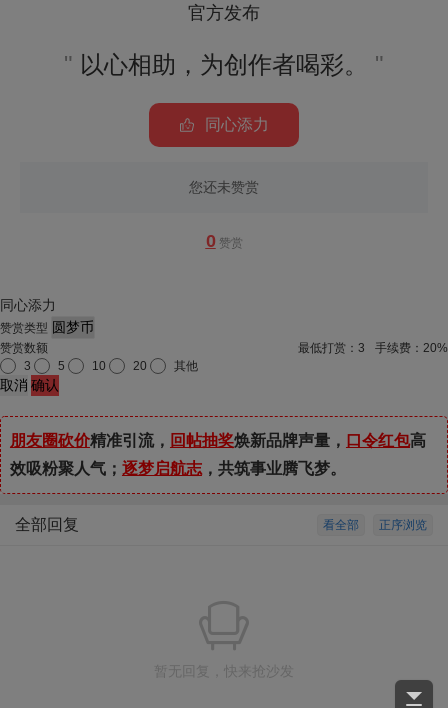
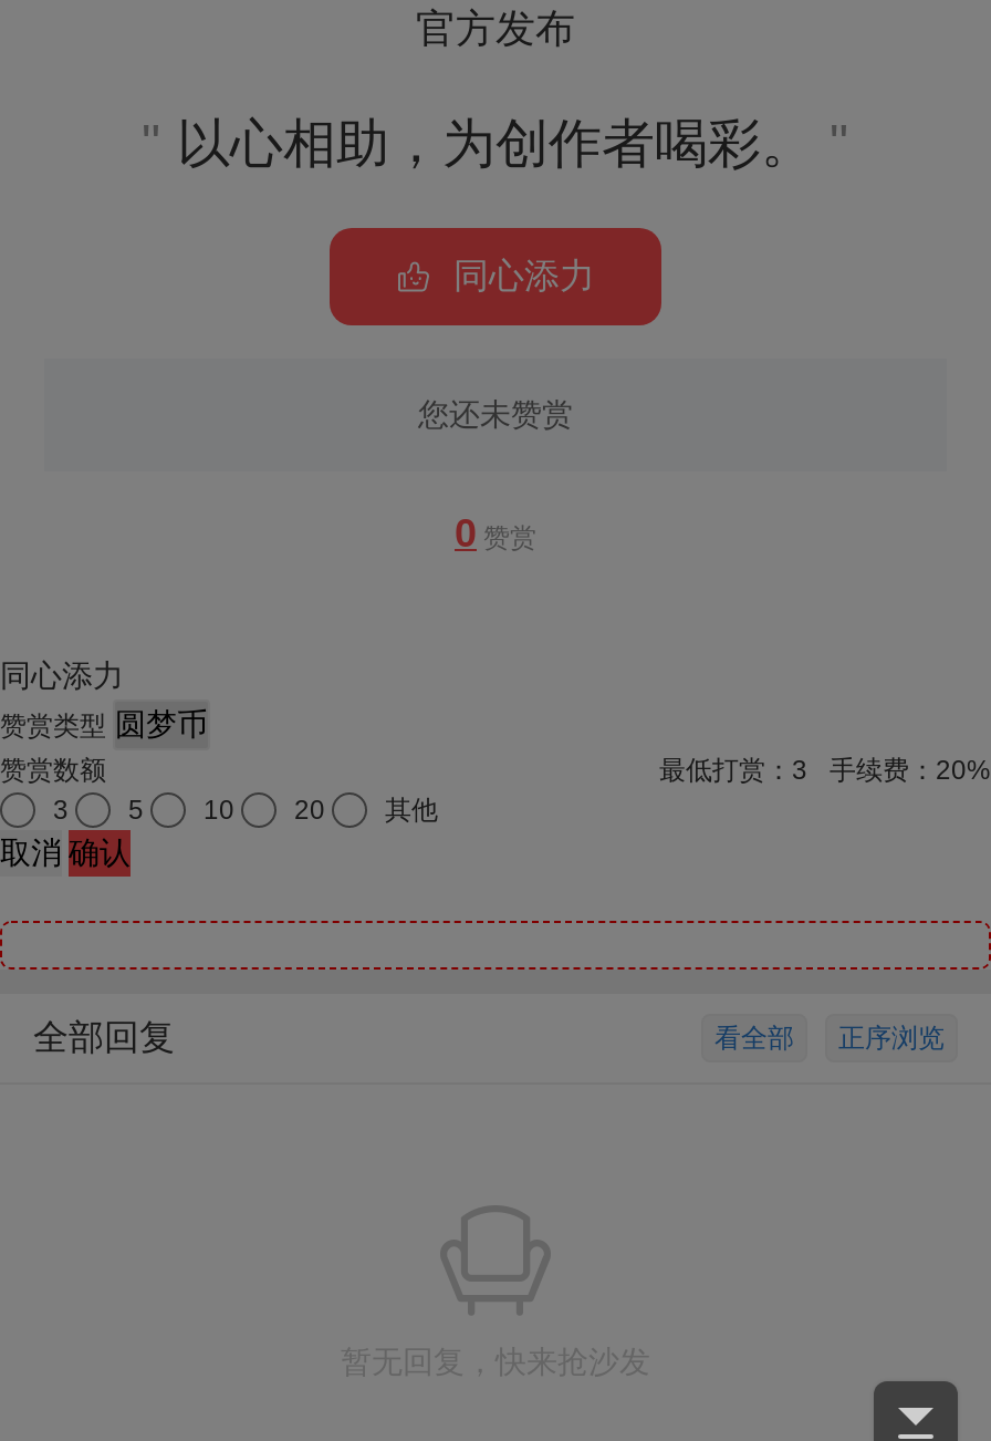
[10,432,426,477] 朋友圈砍价精准引流，回帖抽奖焕新品牌声量，口令红包高 | 效吸粉聚人气；逐梦启航志，共筑事业腾飞梦。 -> none

